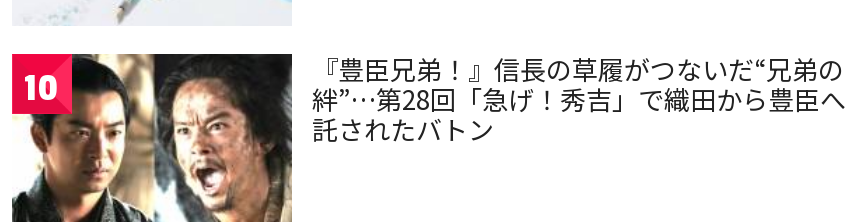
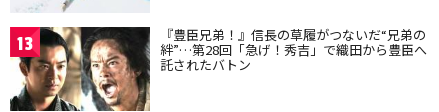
[24,65,60,109] 10 -> [17,33,33,55] 13

